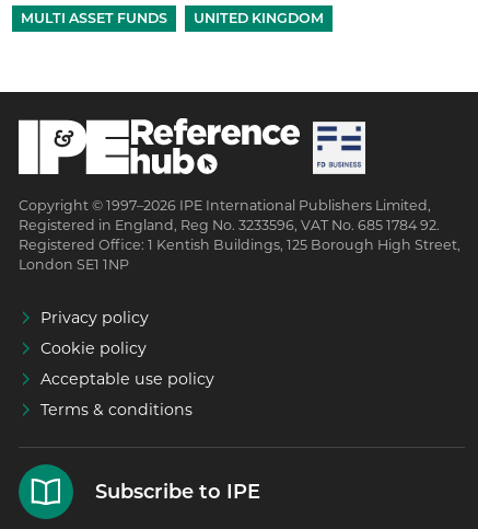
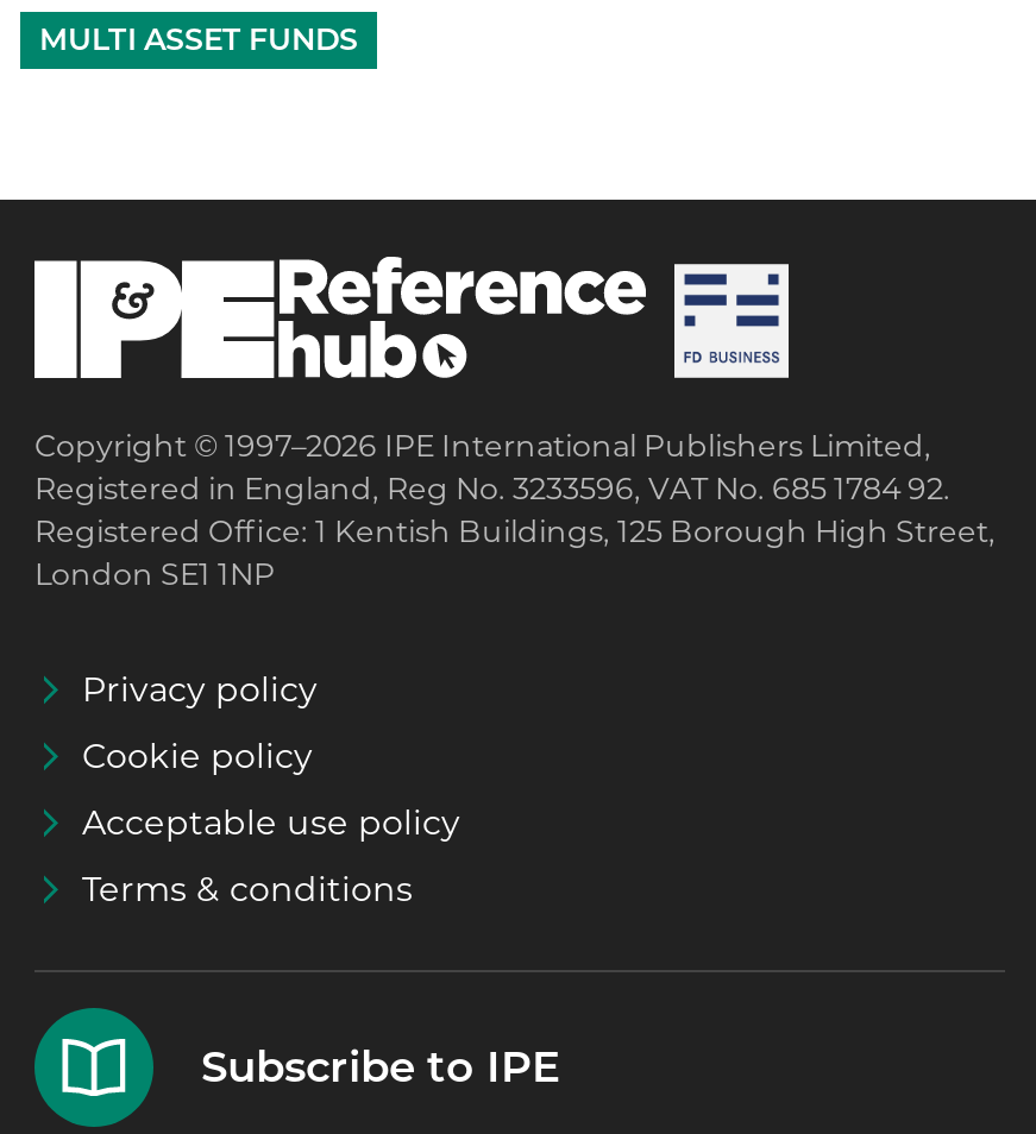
[194,10,324,26] UNITED KINGDOM -> none

